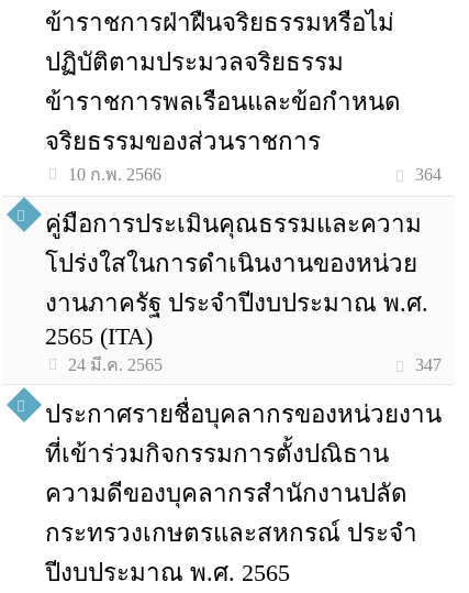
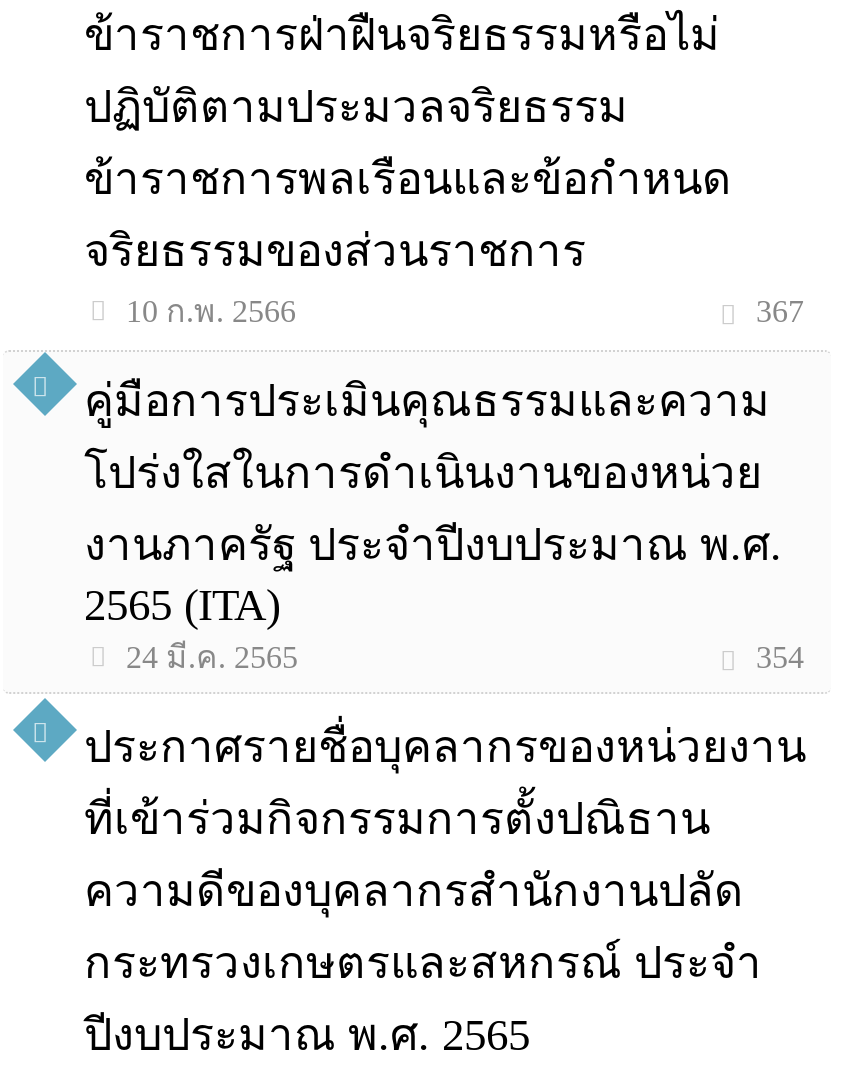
[415,164,441,183] 364 -> [756,293,804,327] 367
[415,355,441,374] 347 -> [756,639,804,673] 354

